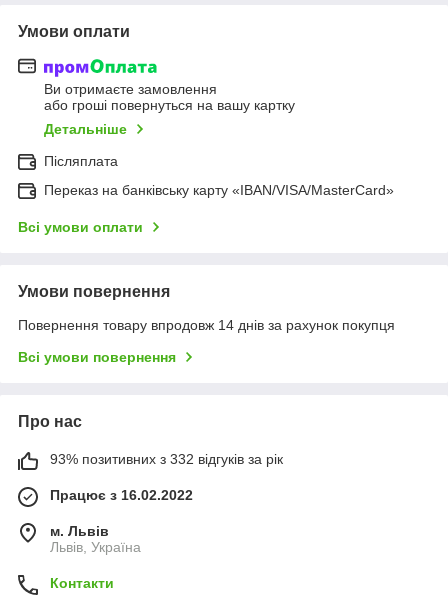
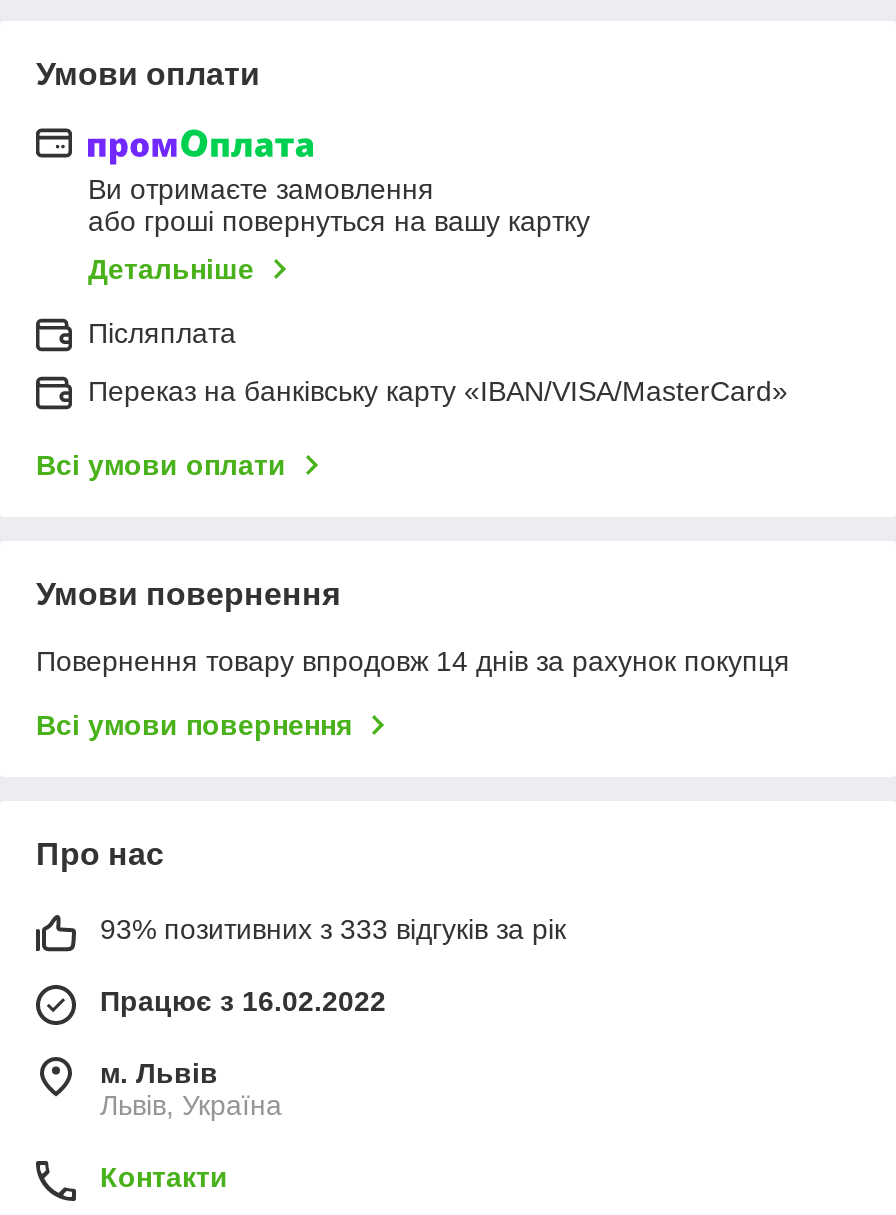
[50,451,283,467] 93% позитивних з 332 відгуків за рік -> [100,913,566,945] 93% позитивних з 333 відгуків за рік

